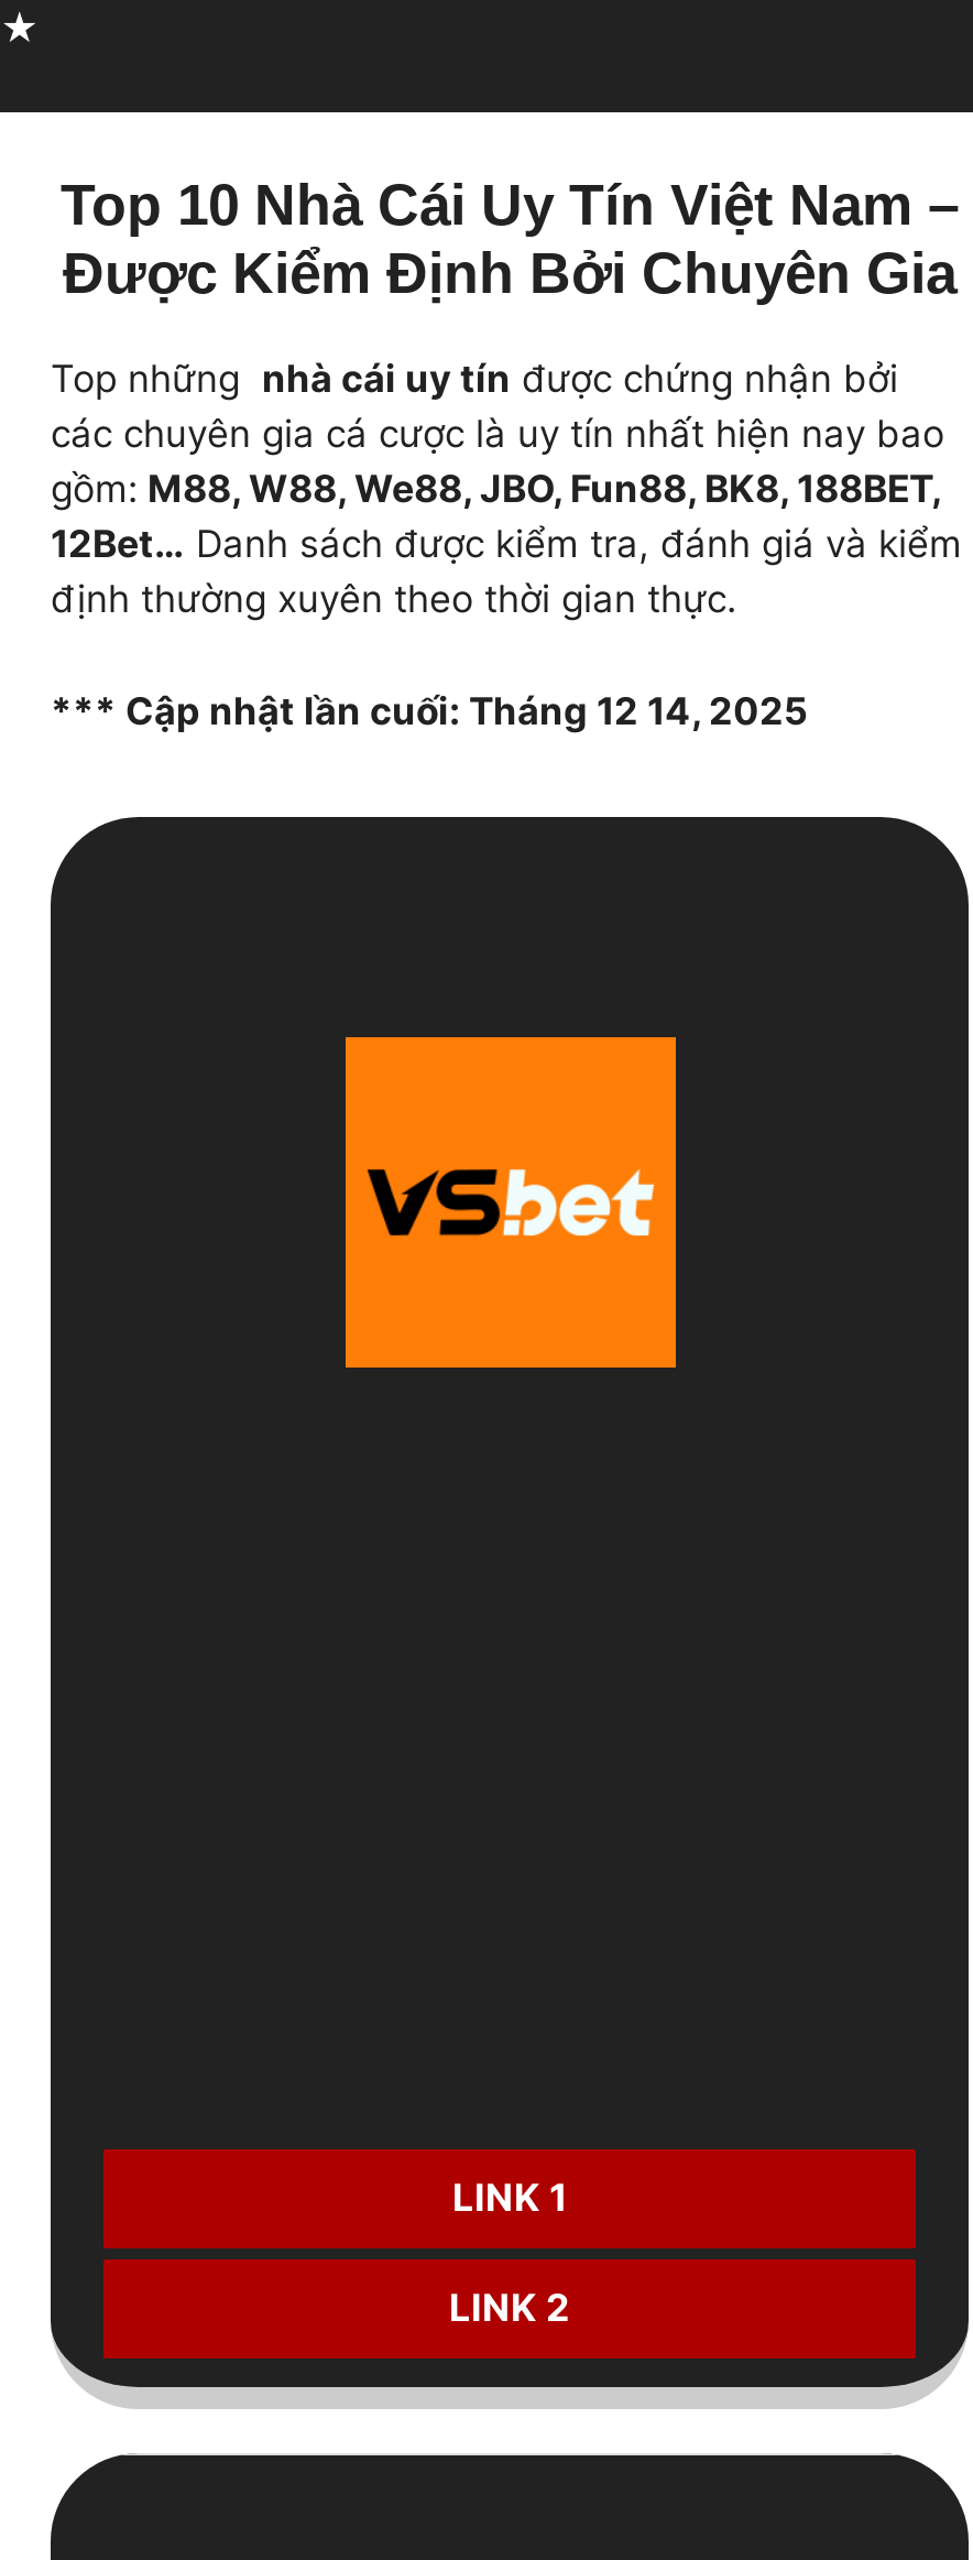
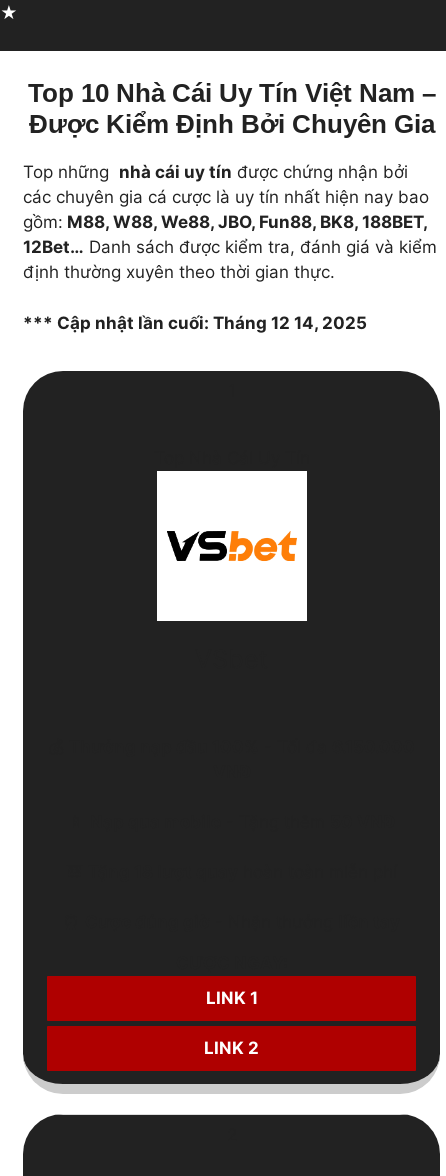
[343,1035,678,1370] [image] -> [156,470,308,622] [image]

